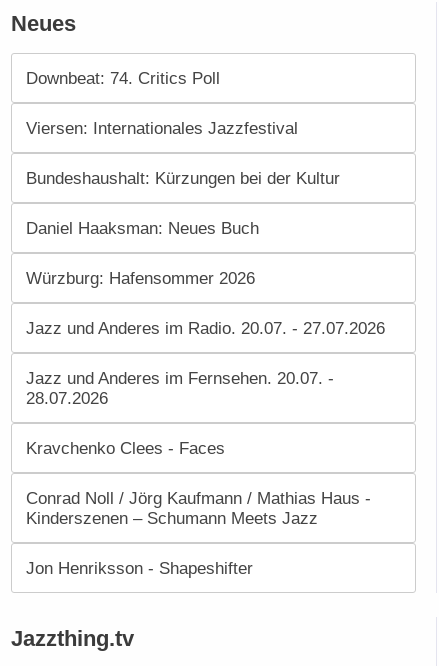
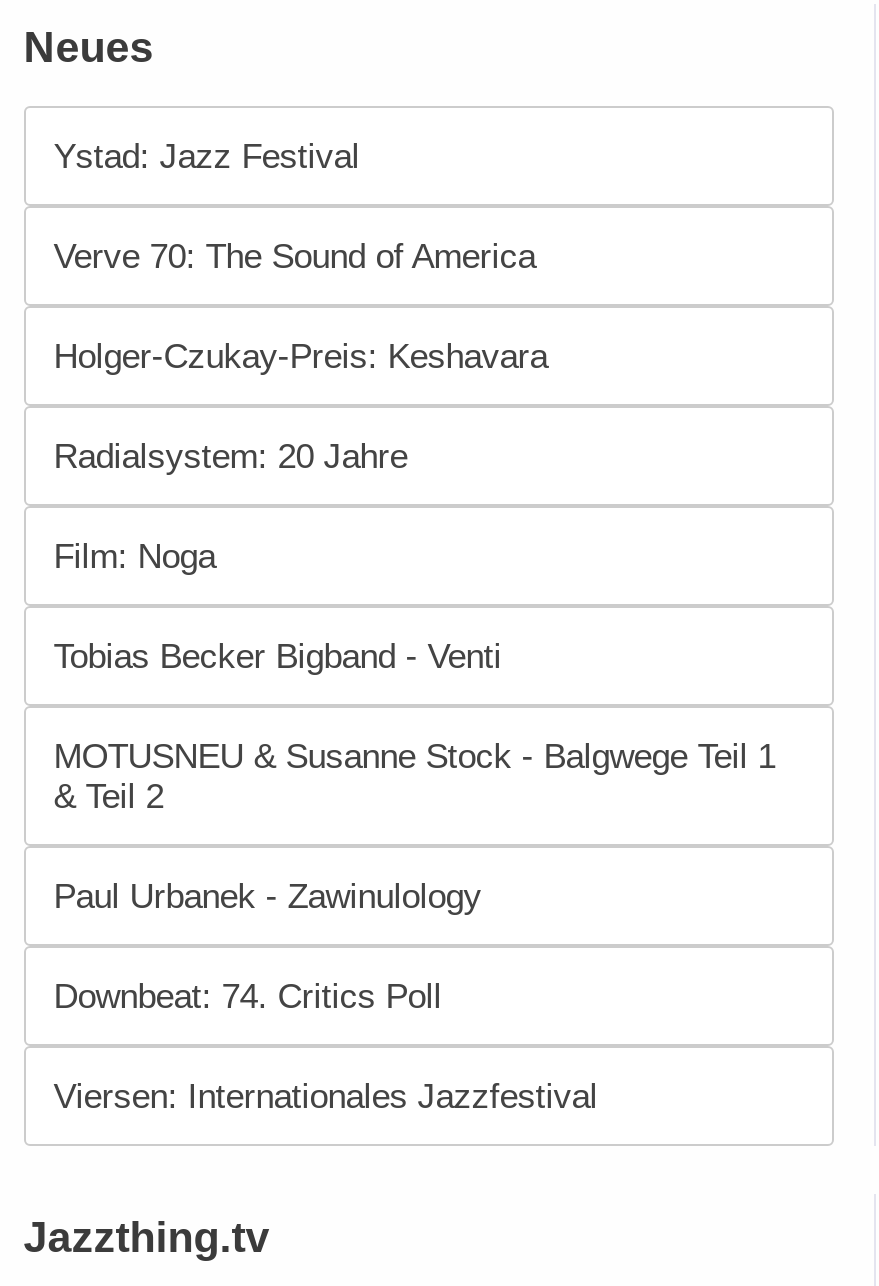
none -> [54,135,776,915] Ystad: Jazz Festival | Verve 70: The Sound of America | Holger-Czukay-Preis: Keshavara | Radialsystem: 20 Jahre | Film: Noga | Tobias Becker Bigband - Venti | MOTUSNEU & Susanne Stock - Balgwege Teil 1 | & Teil 2 | Paul Urbanek - Zawinulology
moved [26,67,298,137] -> [54,975,598,1115]: Downbeat: 74. Critics Poll | Viersen: Internationales Jazzfestival
[26,167,385,577] Bundeshaushalt: Kürzungen bei der Kultur | Daniel Haaksman: Neues Buch | Würzburg: Hafensommer 2026 | Jazz und Anderes im Radio. 20.07. - 27.07.2026 | Jazz und Anderes im Fernsehen. 20.07. - | 28.07.2026 | Kravchenko Clees - Faces | Conrad Noll / Jörg Kaufmann / Mathias Haus - | Kinderszenen – Schumann Meets Jazz | Jon Henriksson - Shapeshifter -> none

